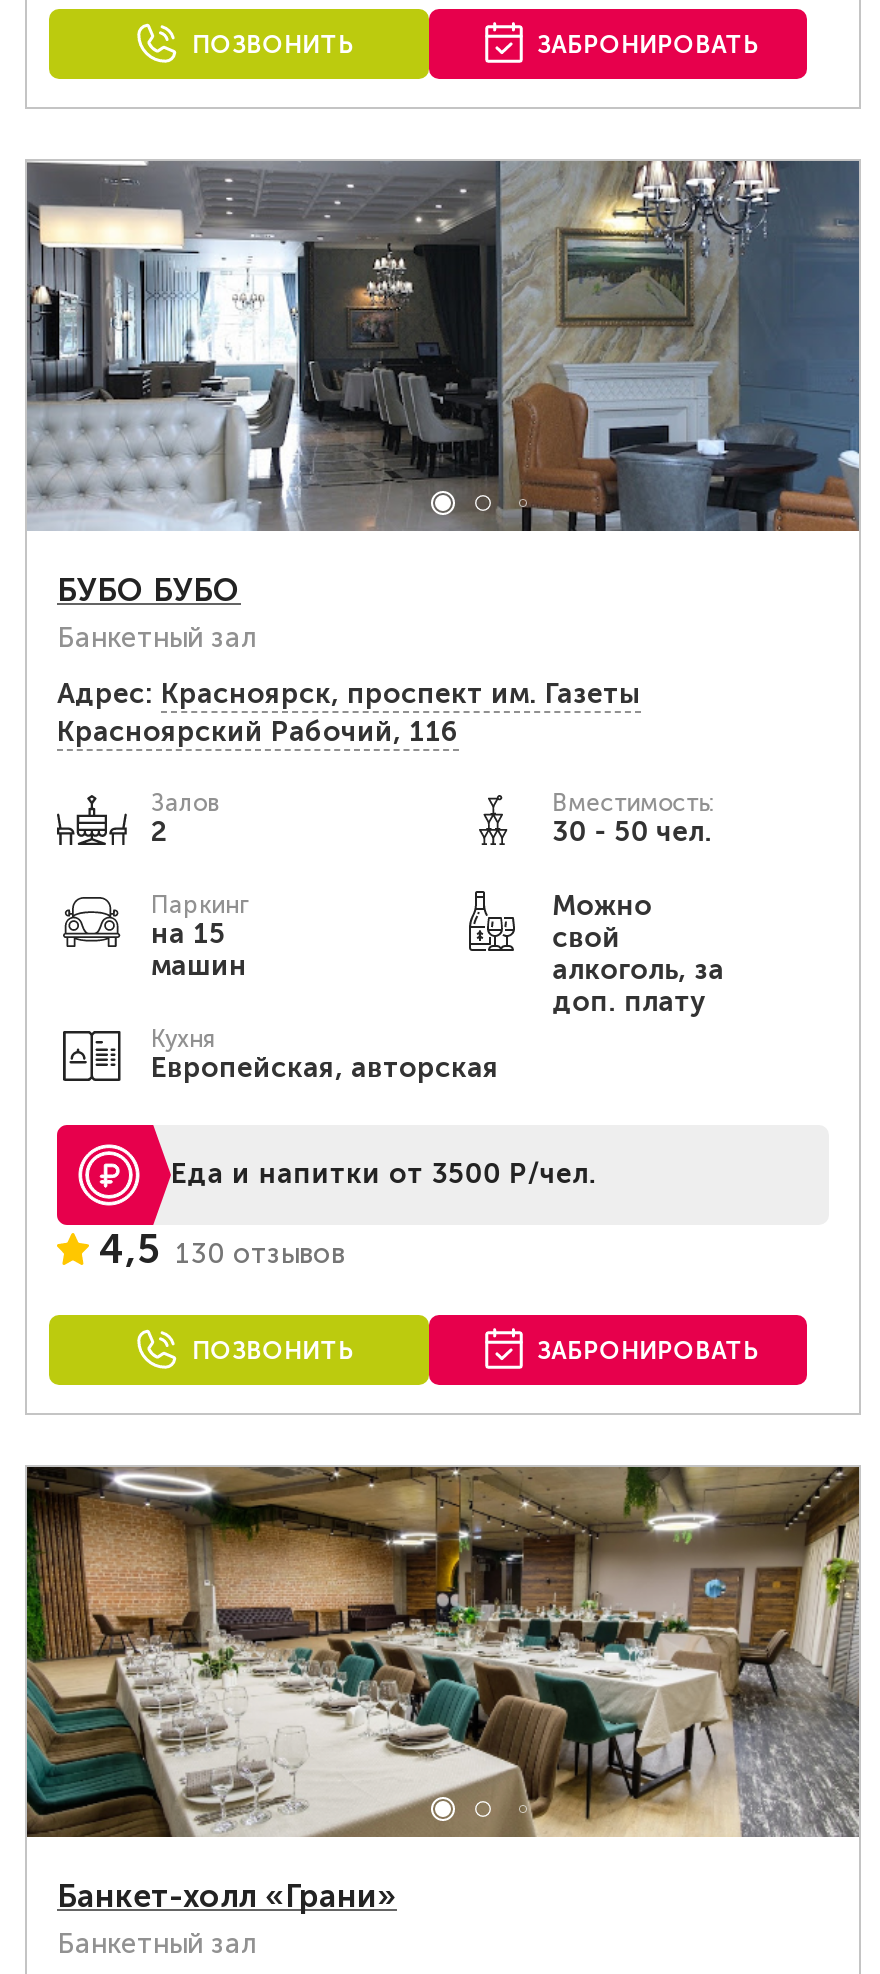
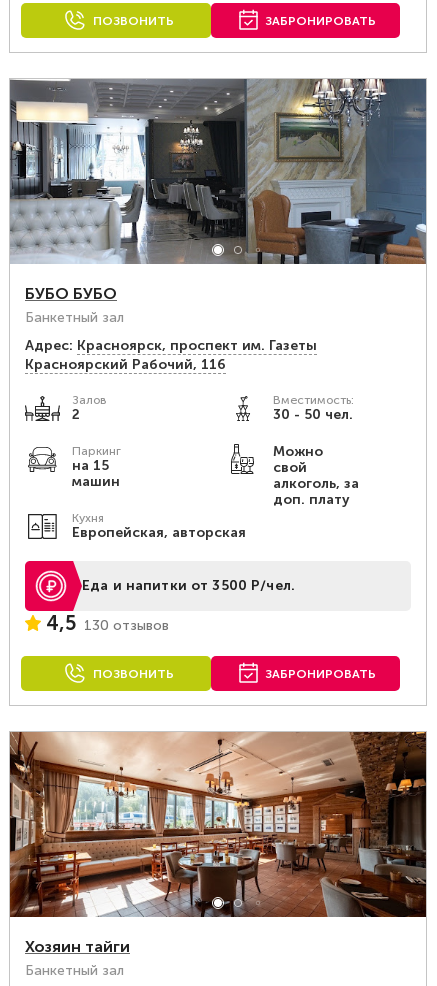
[25,1465,861,1915] [image] | Банкет-холл «Грани» -> [9,731,427,956] [image] | Хозяин тайги

